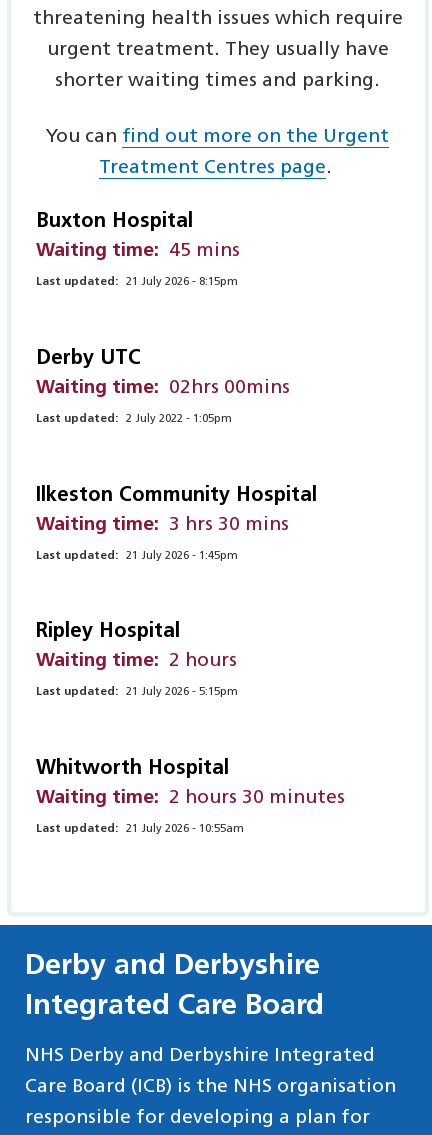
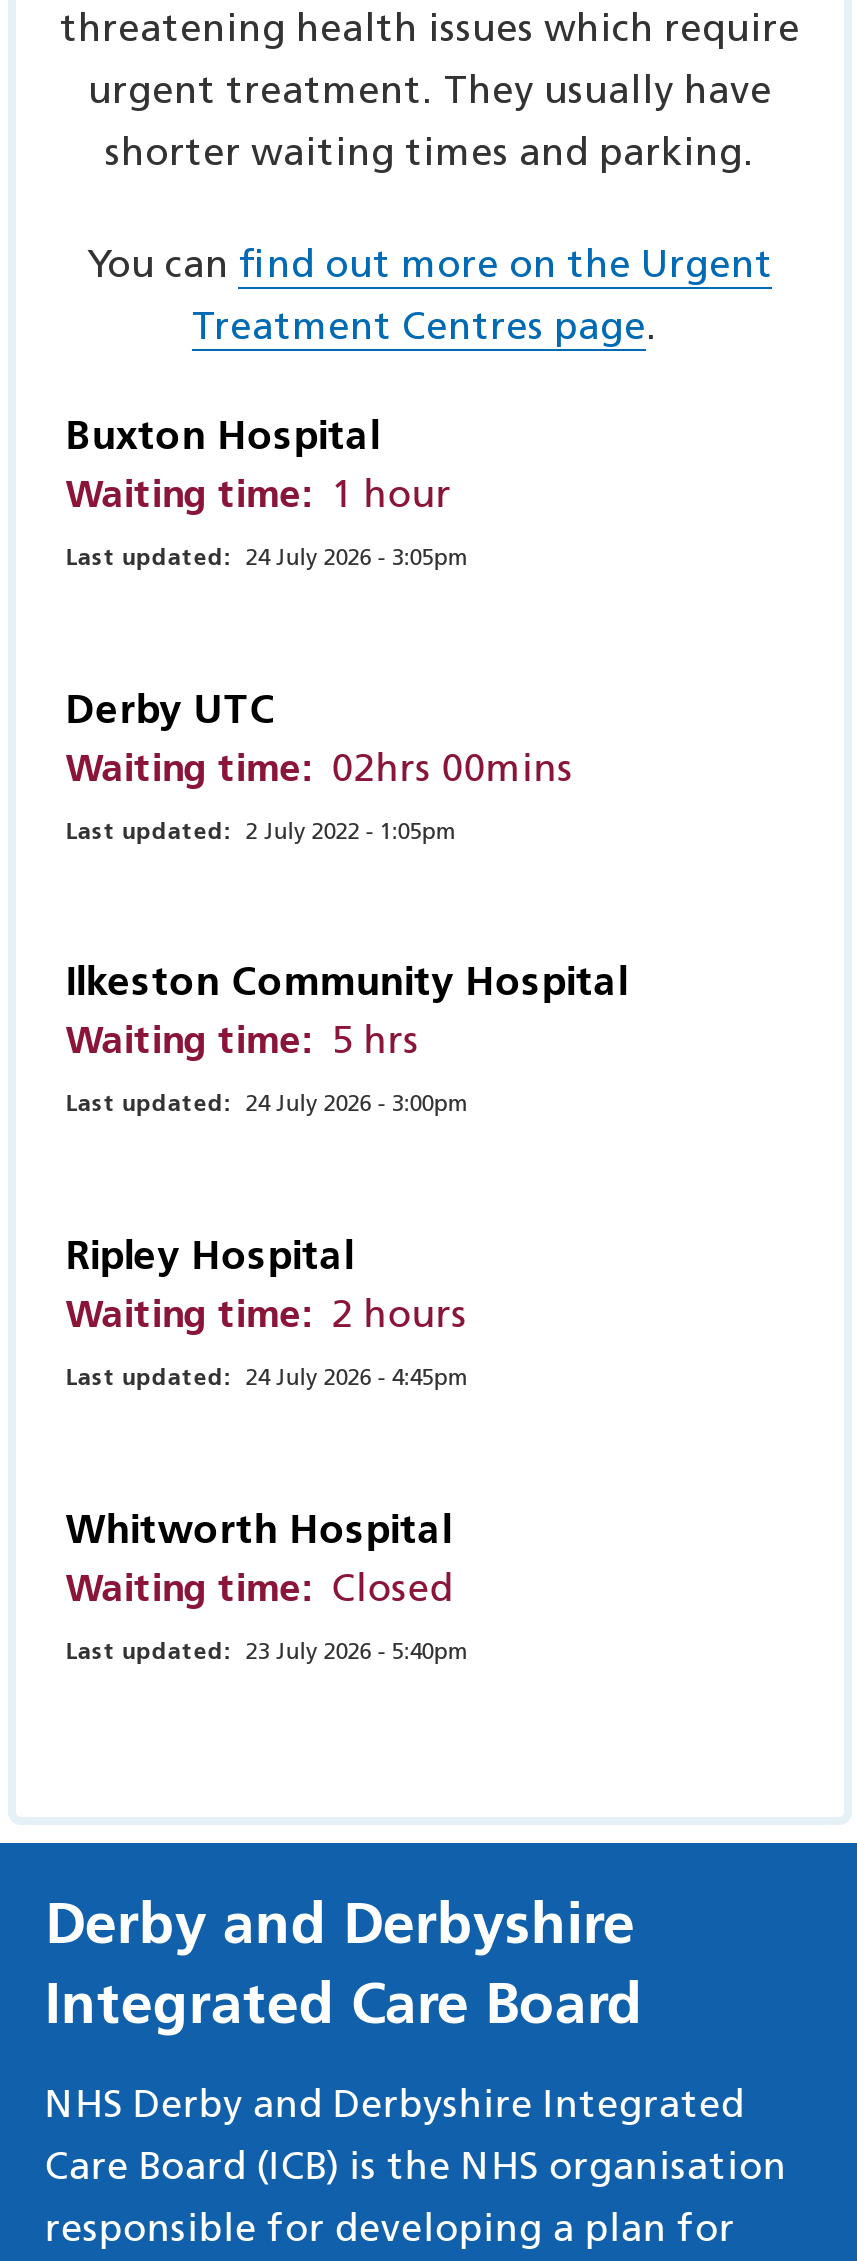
[36,242,240,261] Waiting time: 45 mins -> [65,479,451,517] Waiting time: 1 hour
[36,276,238,288] Last updated: 21 July 2026 - 8:15pm -> [65,547,469,571] Last updated: 24 July 2026 - 3:05pm
[36,516,289,535] Waiting time: 3 hrs 30 mins -> [65,1025,419,1063] Waiting time: 5 hrs
[36,550,238,562] Last updated: 21 July 2026 - 1:45pm -> [65,1093,469,1117] Last updated: 24 July 2026 - 3:00pm
[36,686,238,698] Last updated: 21 July 2026 - 5:15pm -> [65,1367,469,1391] Last updated: 24 July 2026 - 4:45pm
[36,789,345,808] Waiting time: 2 hours 30 minutes -> [65,1572,453,1610] Waiting time: Closed
[36,823,244,835] Last updated: 21 July 2026 - 10:55am -> [65,1640,469,1664] Last updated: 23 July 2026 - 5:40pm

